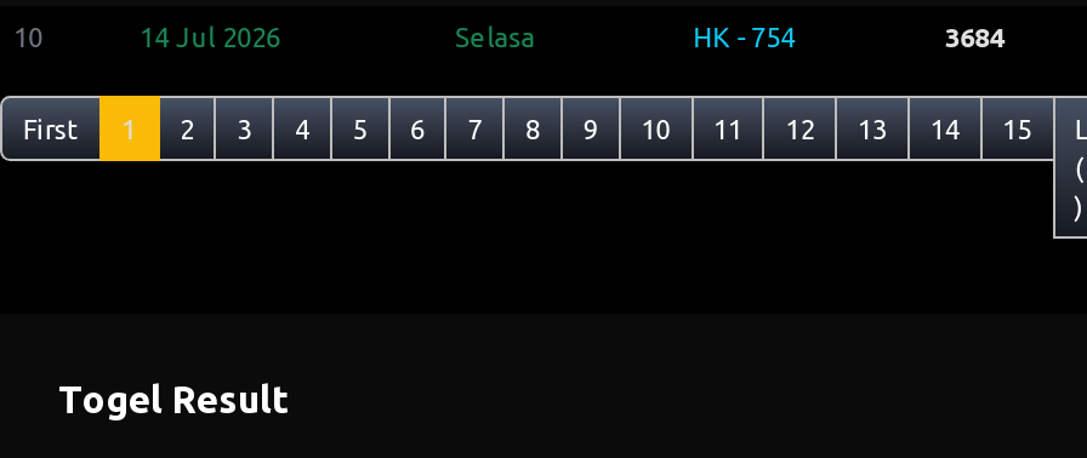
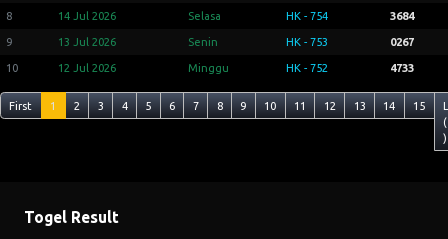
[14,23,43,52] 10 -> [6,10,12,22] 8
none -> [6,36,414,74] 9 | 13 Jul 2026 | Senin | HK - 753 | 0267 | 10 | 12 Jul 2026 | Minggu | HK - 752 | 4733

